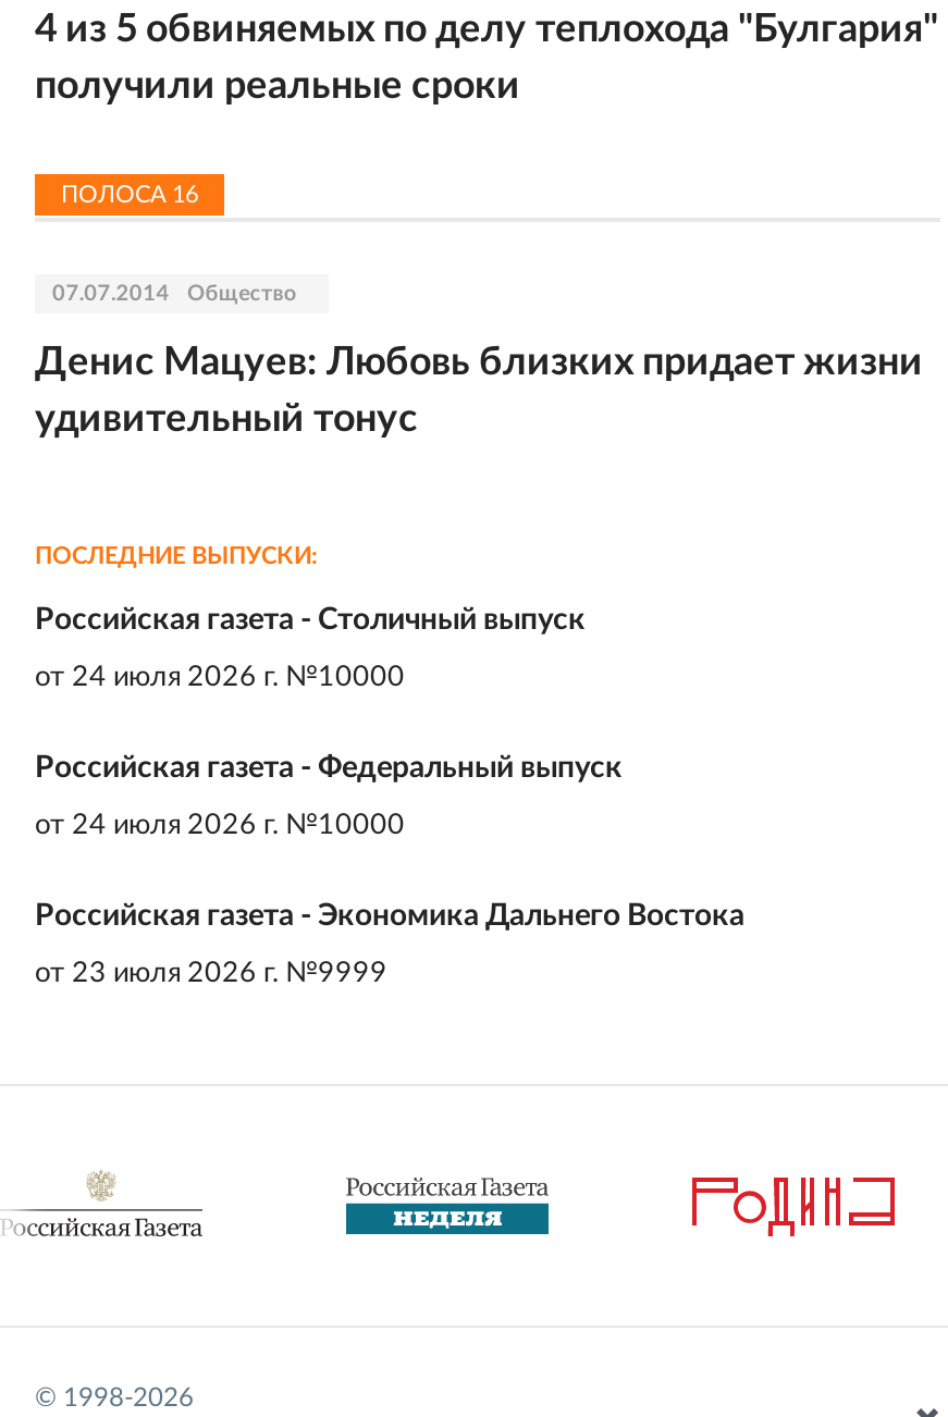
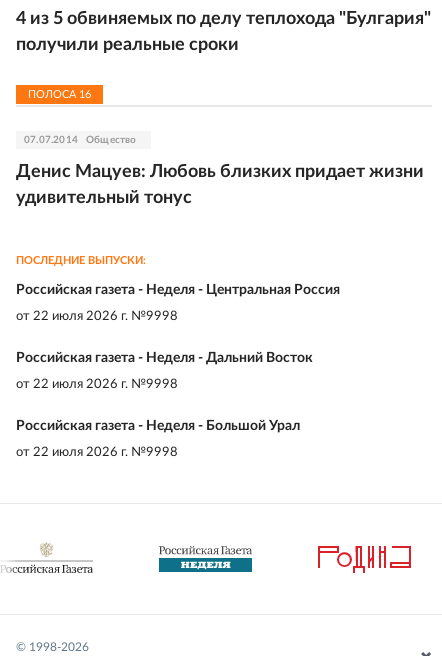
[35,605,586,636] Российская газета - Столичный выпуск -> [16,283,340,297] Российская газета - Неделя - Центральная Россия
[35,664,405,692] от 24 июля 2026 г. №10000 -> [16,310,178,323] от 22 июля 2026 г. №9998
[35,753,623,784] Российская газета - Федеральный выпуск -> [16,351,313,365] Российская газета - Неделя - Дальний Восток
[35,812,405,840] от 24 июля 2026 г. №10000 -> [16,378,178,391] от 22 июля 2026 г. №9998
[35,901,744,932] Российская газета - Экономика Дальнего Востока -> [16,419,300,433] Российская газета - Неделя - Большой Урал
[35,960,387,988] от 23 июля 2026 г. №9999 -> [16,446,178,459] от 22 июля 2026 г. №9998

